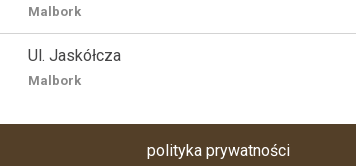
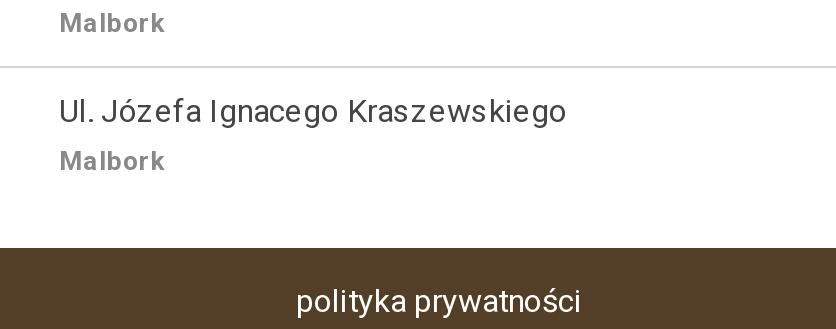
[28,46,121,65] Ul. Jaskółcza -> [59,92,567,130] Ul. Józefa Ignacego Kraszewskiego

